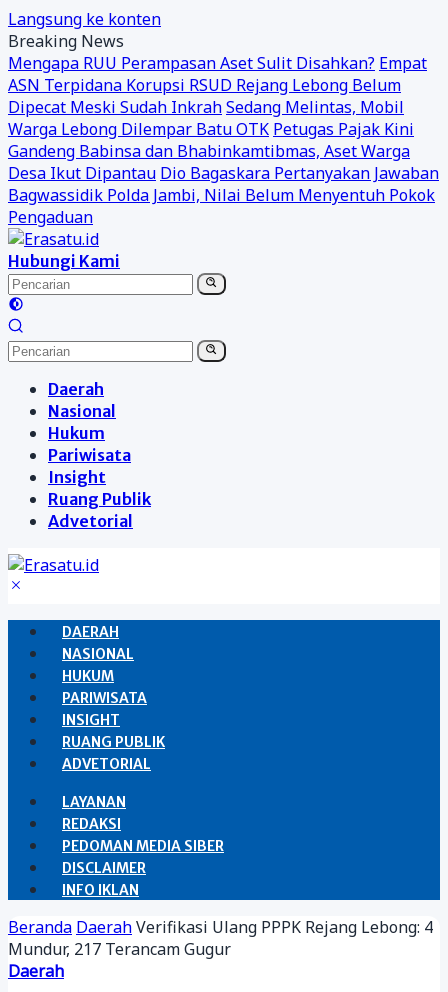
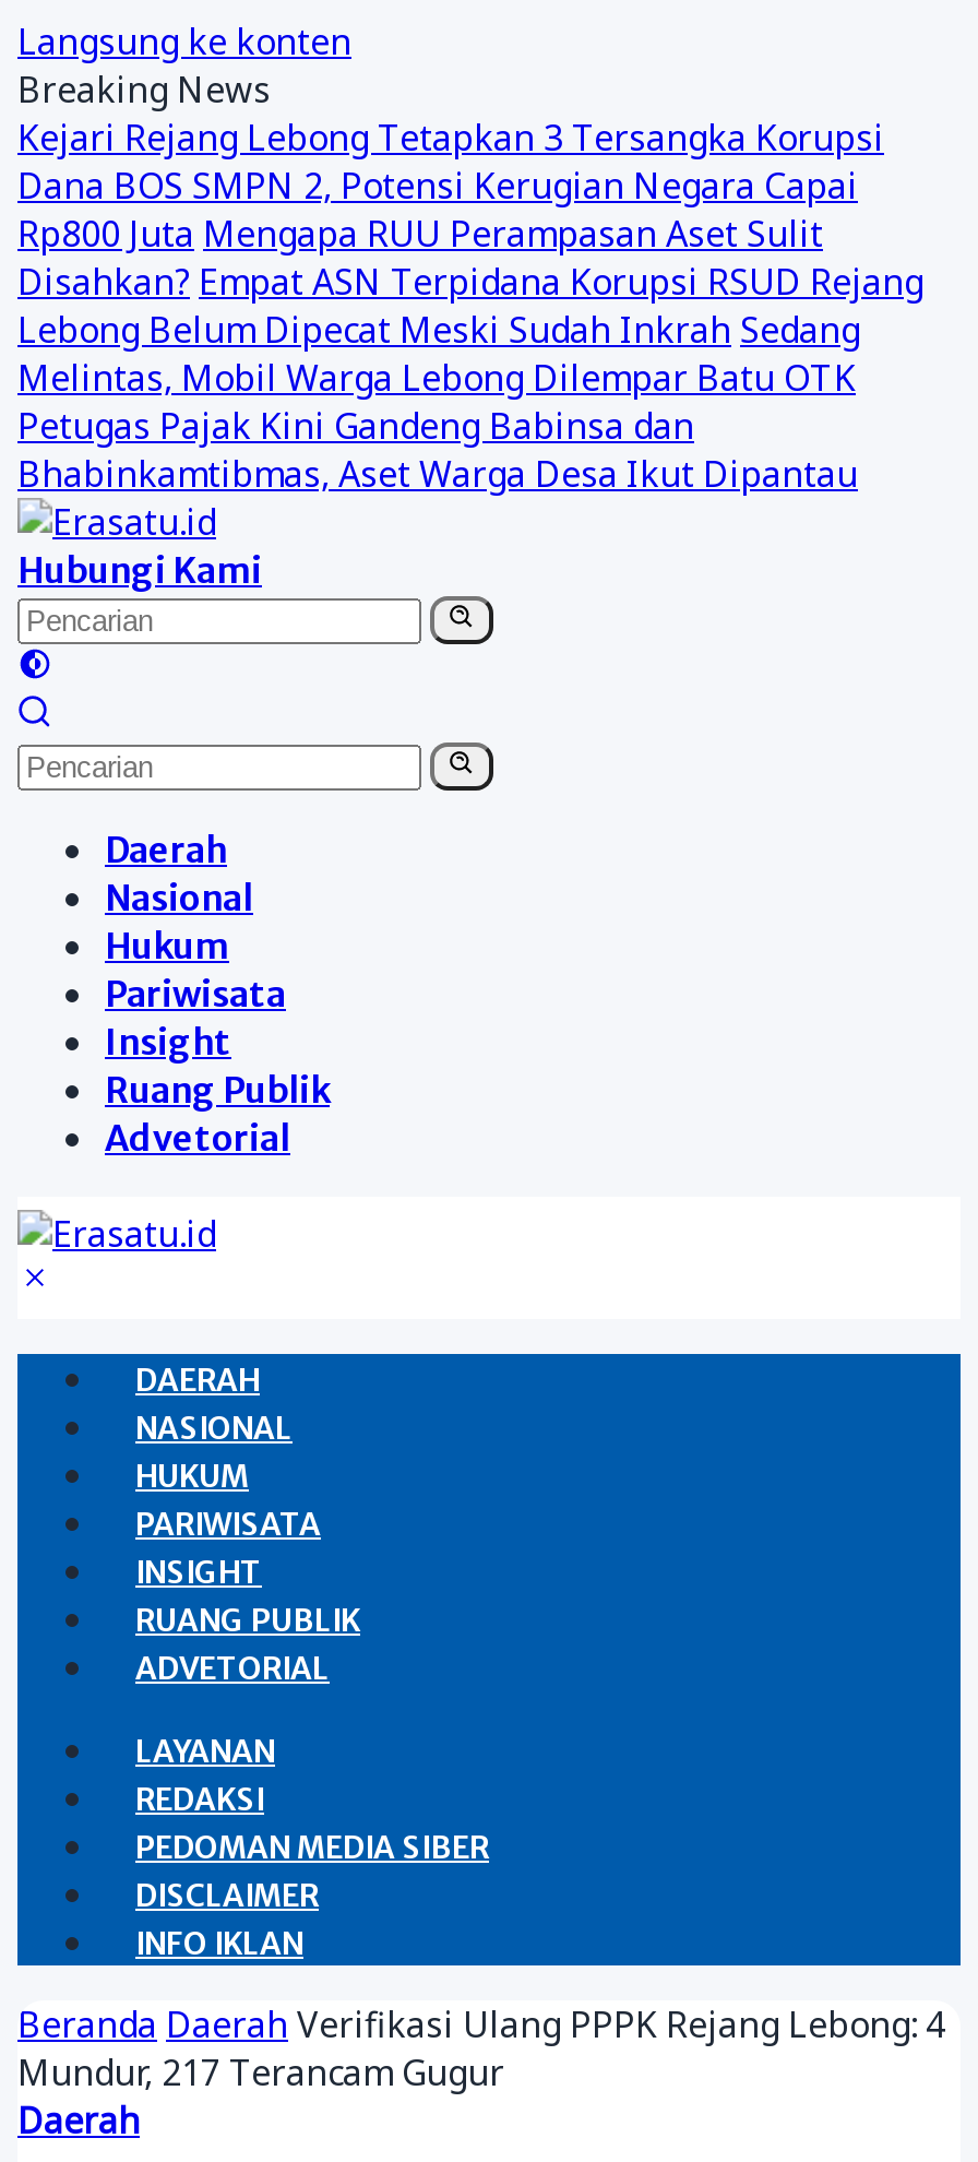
[8,52,439,228] Mengapa RUU Perampasan Aset Sulit Disahkan? Empat | ASN Terpidana Korupsi RSUD Rejang Lebong Belum | Dipecat Meski Sudah Inkrah Sedang Melintas, Mobil | Warga Lebong Dilempar Batu OTK Petugas Pajak Kini | Gandeng Babinsa dan Bhabinkamtibmas, Aset Warga | Desa Ikut Dipantau Dio Bagaskara Pertanyakan Jawaban | Bagwassidik Polda Jambi, Nilai Belum Menyentuh Pokok | Pengaduan -> [17,114,923,498] Kejari Rejang Lebong Tetapkan 3 Tersangka Korupsi | Dana BOS SMPN 2, Potensi Kerugian Negara Capai | Rp800 Juta Mengapa RUU Perampasan Aset Sulit | Disahkan? Empat ASN Terpidana Korupsi RSUD Rejang | Lebong Belum Dipecat Meski Sudah Inkrah Sedang | Melintas, Mobil Warga Lebong Dilempar Batu OTK | Petugas Pajak Kini Gandeng Babinsa dan | Bhabinkamtibmas, Aset Warga Desa Ikut Dipantau

